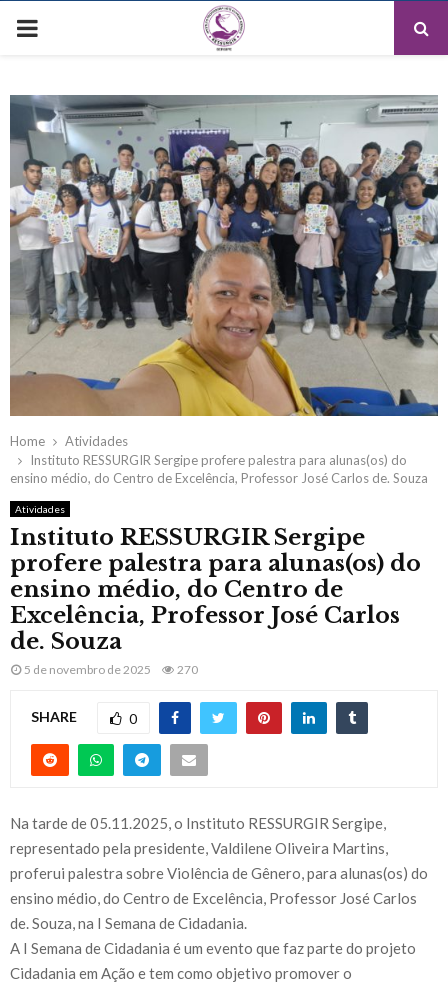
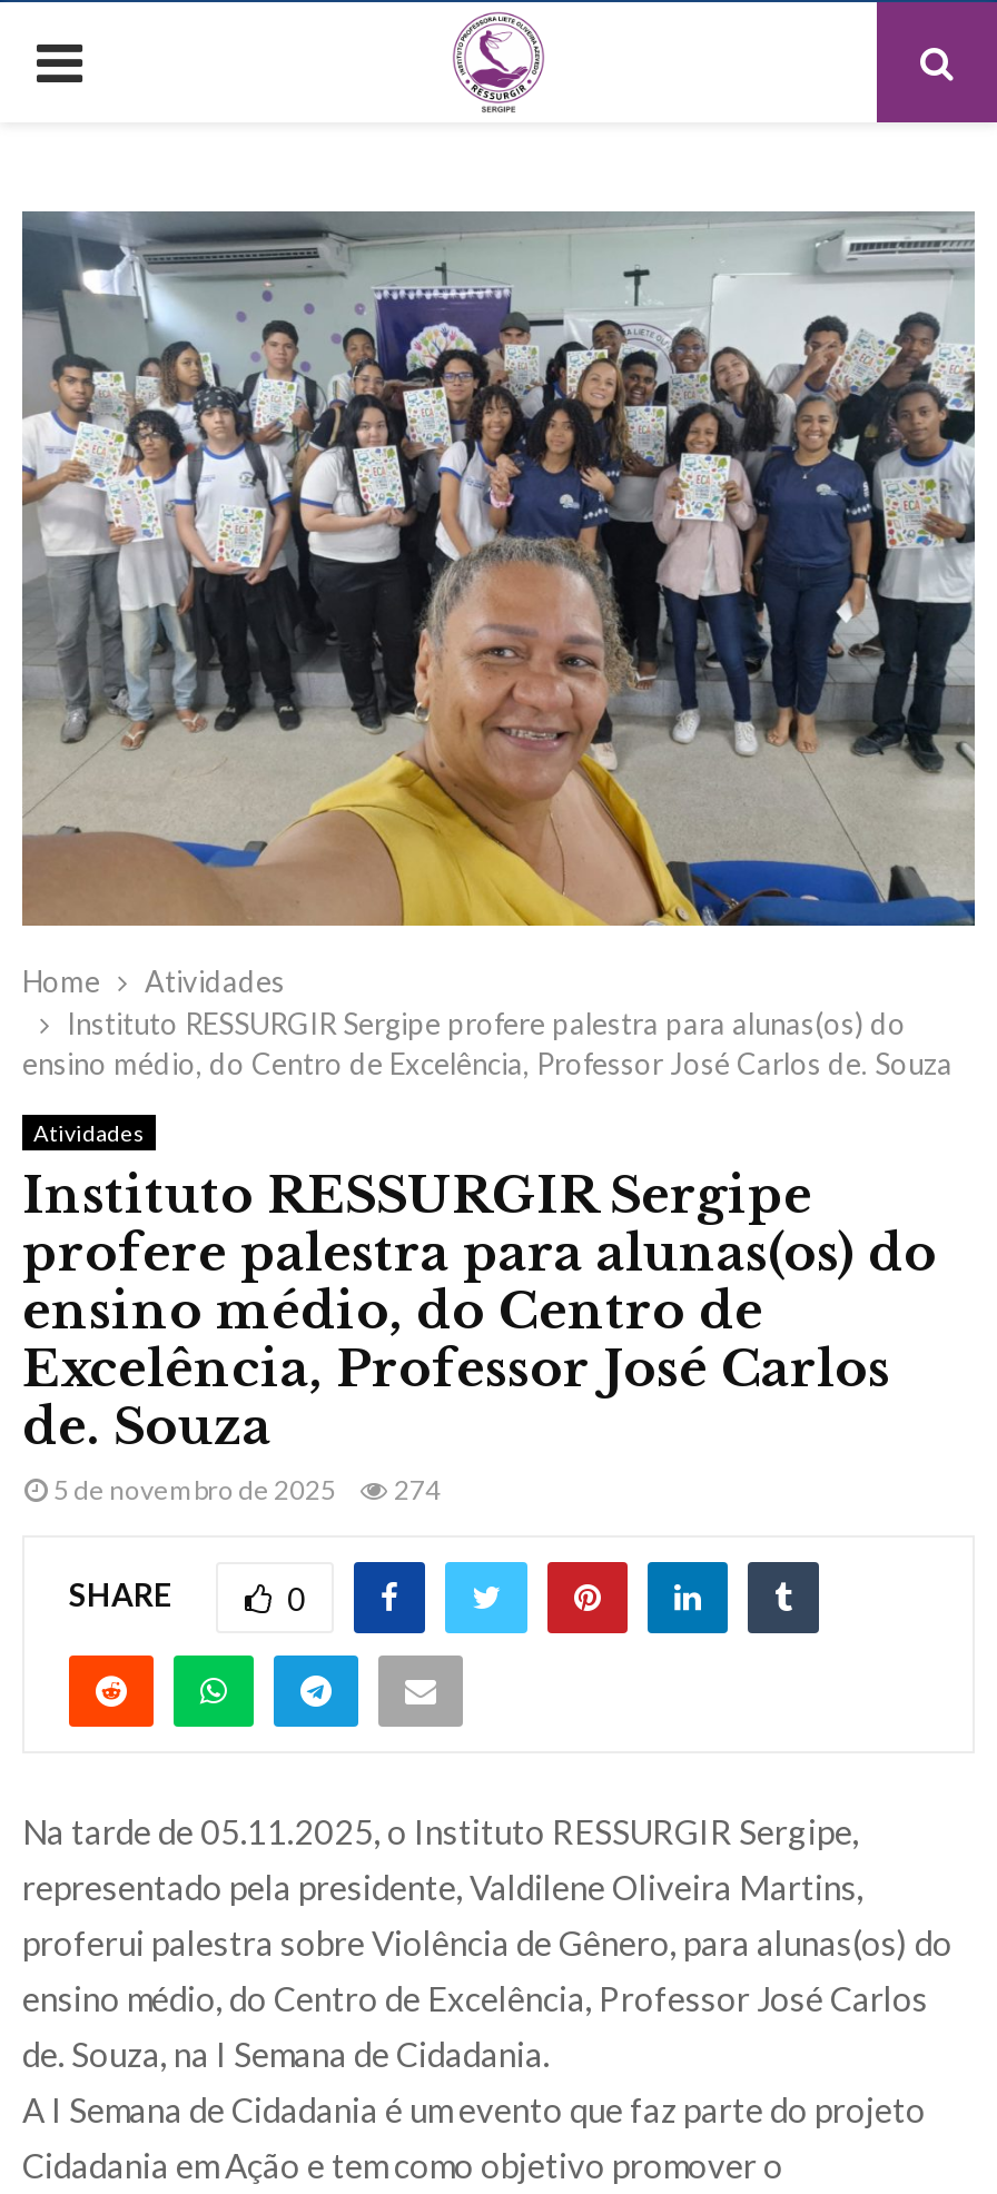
[24,662,198,677] 5 de novembro de 2025 270 -> [53,1473,441,1506] 5 de novembro de 2025 274

